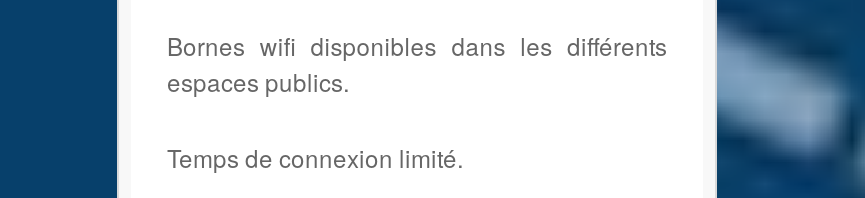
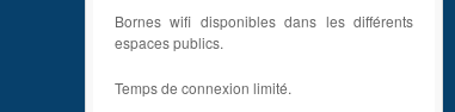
[715,20,859,188] [image] -> none

